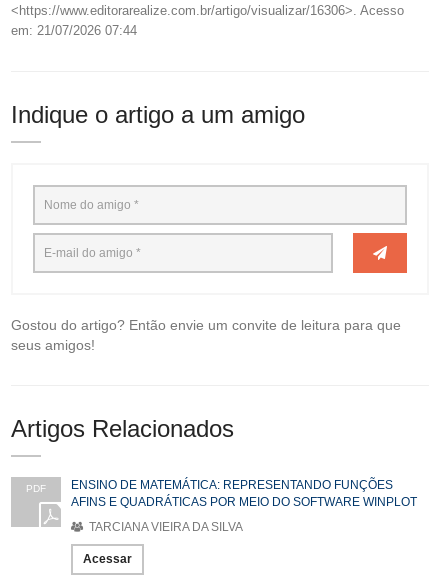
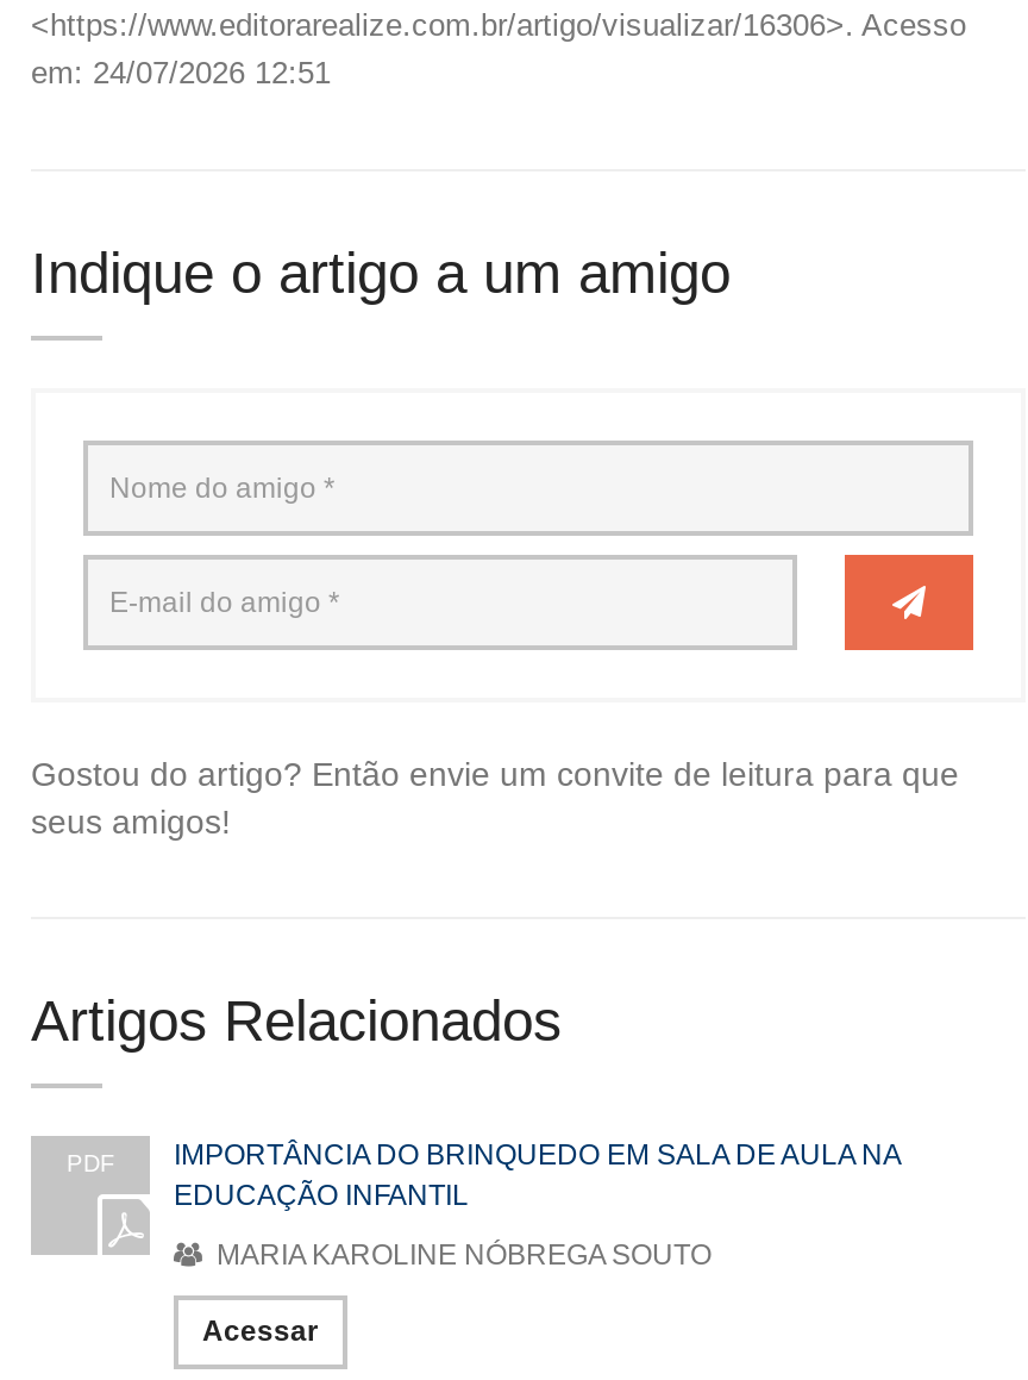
[11,23,137,38] em: 21/07/2026 07:44 -> [31,55,331,90] em: 24/07/2026 12:51
[71,478,417,509] ENSINO DE MATEMÁTICA: REPRESENTANDO FUNÇÕES | AFINS E QUADRÁTICAS POR MEIO DO SOFTWARE WINPLOT -> [174,1138,899,1212] IMPORTÂNCIA DO BRINQUEDO EM SALA DE AULA NA | EDUCAÇÃO INFANTIL
[86,520,243,534] TARCIANA VIEIRA DA SILVA -> [209,1238,712,1271] MARIA KAROLINE NÓBREGA SOUTO

